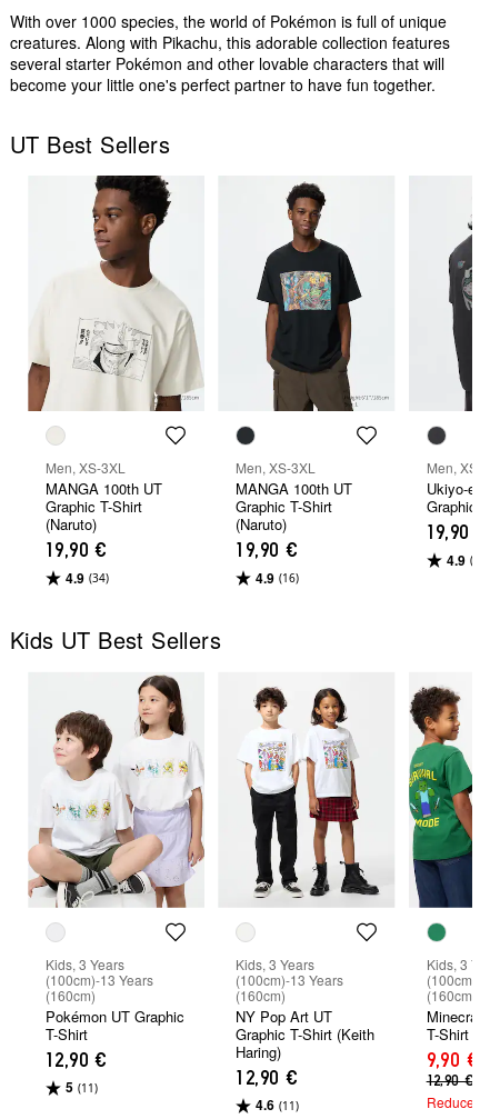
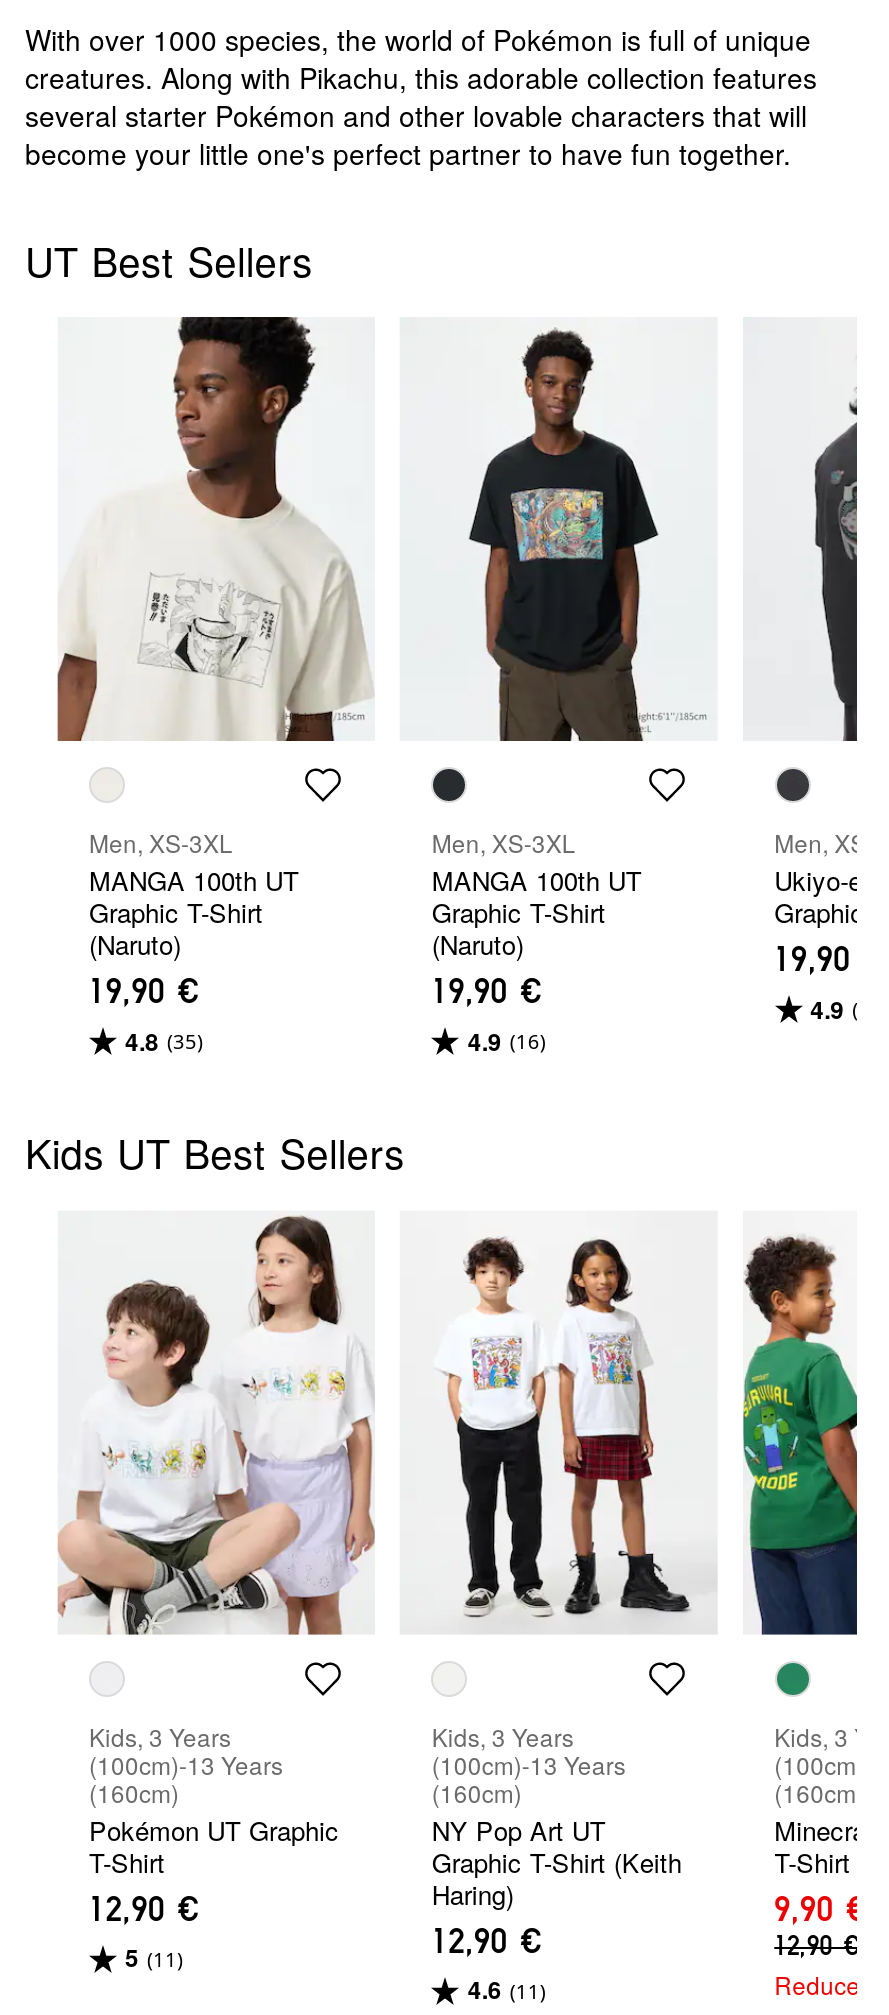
[66,568,109,588] 4.9 (34) -> [125,1023,203,1059] 4.8 (35)

